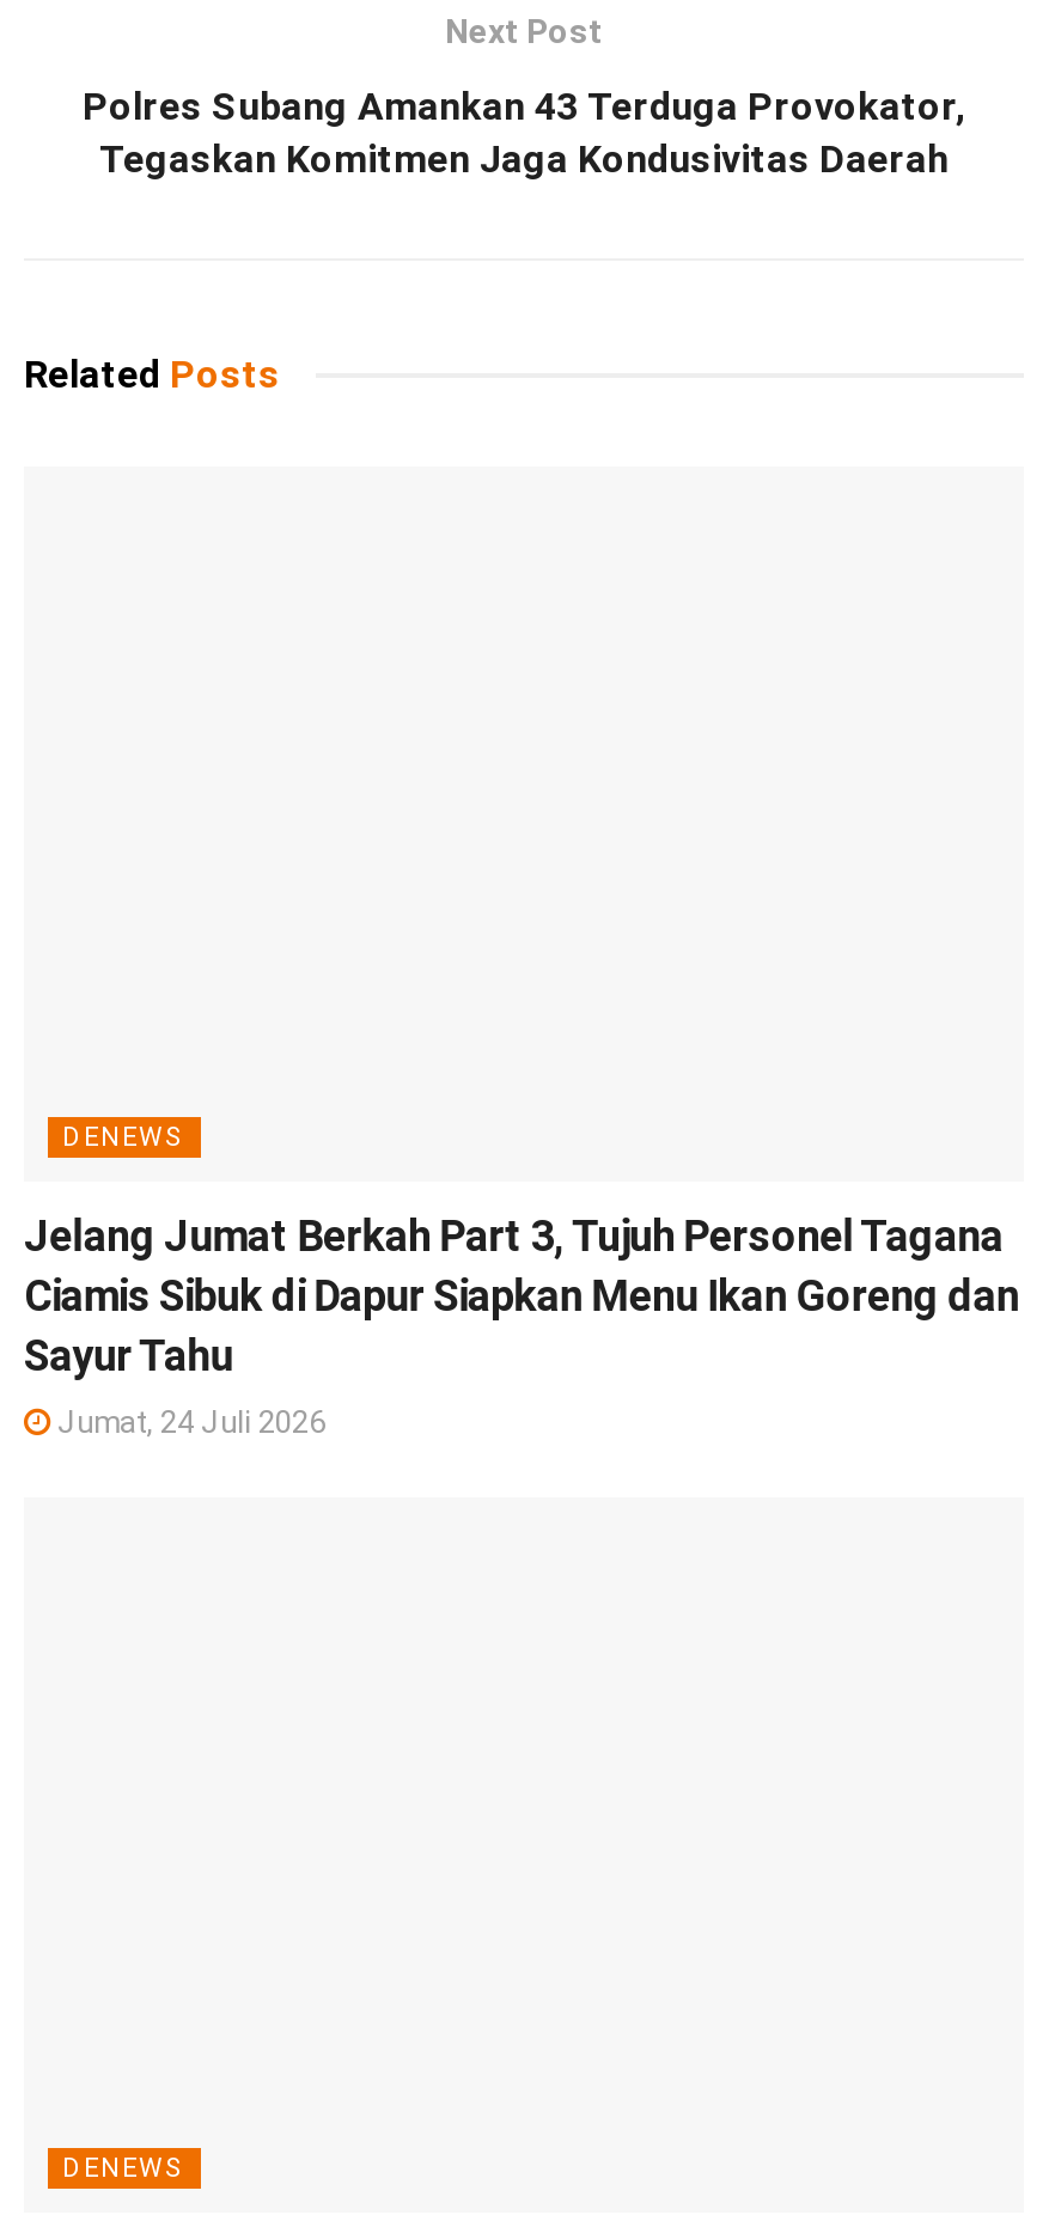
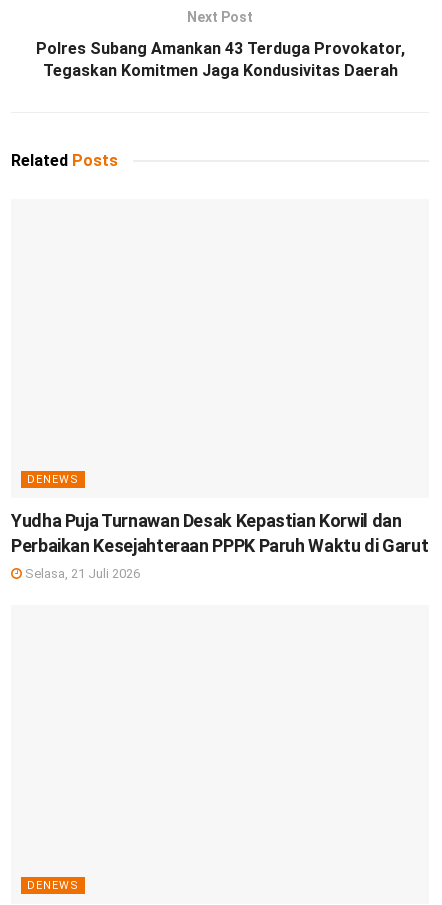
[24,1210,1019,1380] Jelang Jumat Berkah Part 3, Tujuh Personel Tagana | Ciamis Sibuk di Dapur Siapkan Menu Ikan Goreng dan | Sayur Tahu -> [11,510,428,556] Yudha Puja Turnawan Desak Kepastian Korwil dan | Perbaikan Kesejahteraan PPPK Paruh Waktu di Garut
[50,1404,325,1440] Jumat, 24 Juli 2026 -> [22,566,140,581] Selasa, 21 Juli 2026

